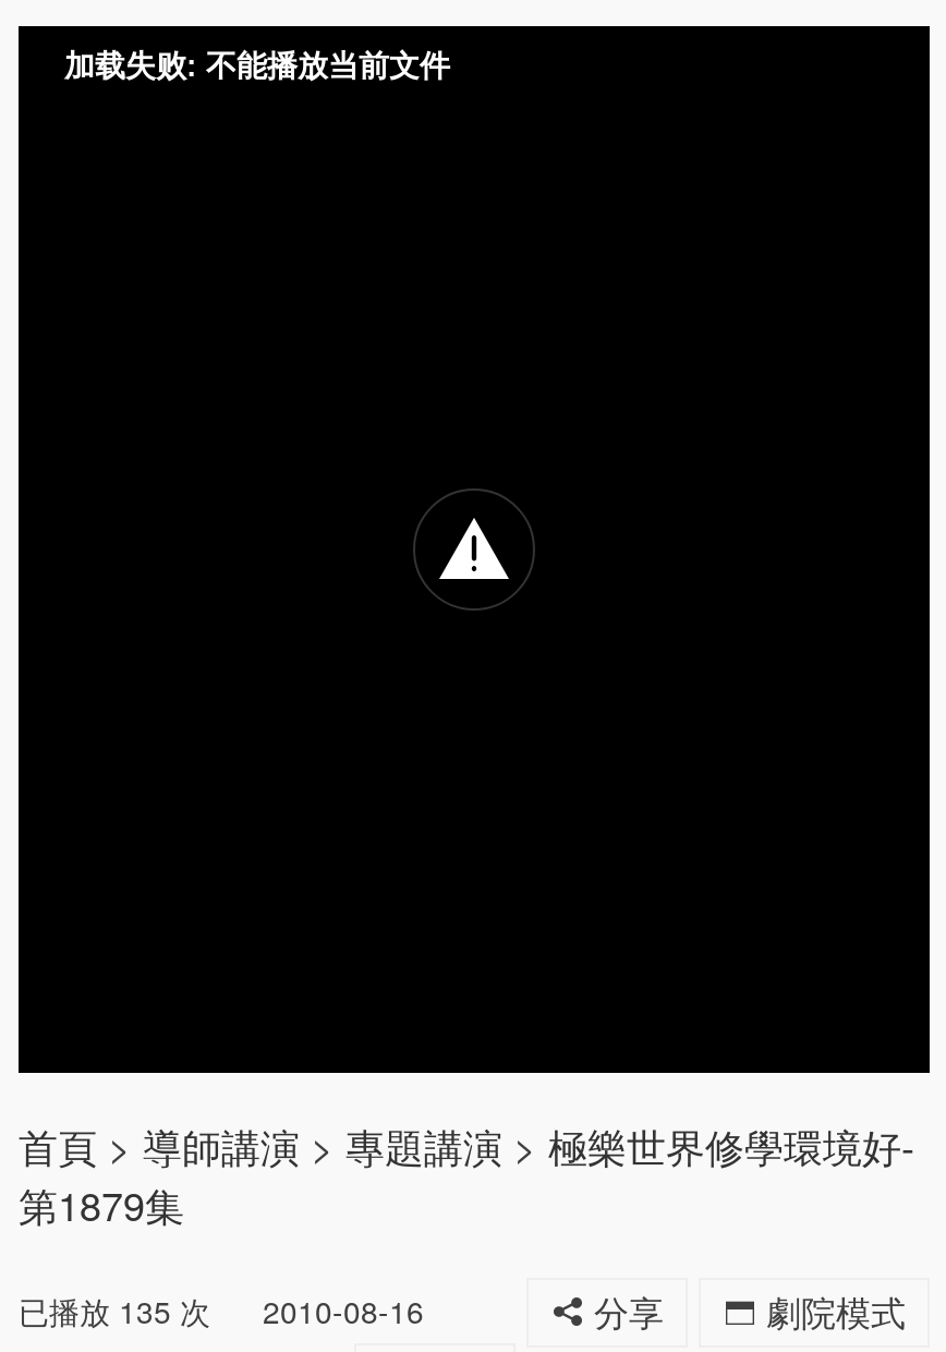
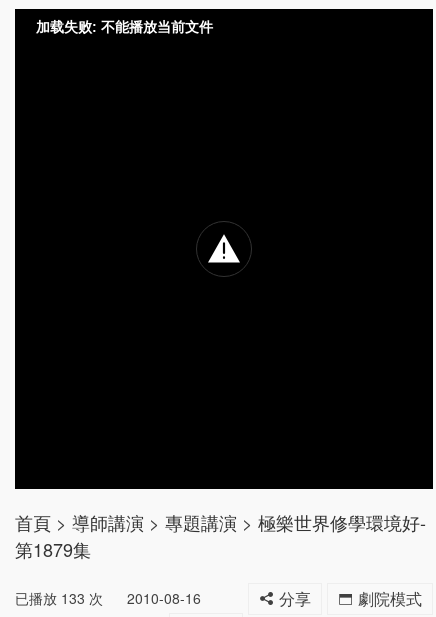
[19,1289,424,1332] 已播放135次 2010-08-16 -> [15,588,201,608] 已播放133次 2010-08-16

